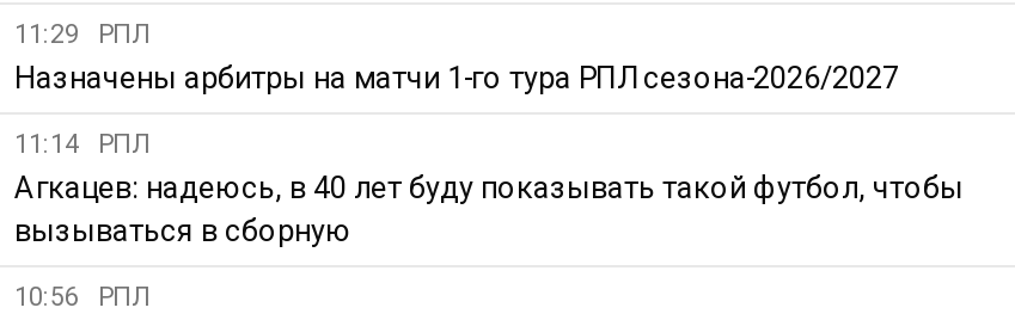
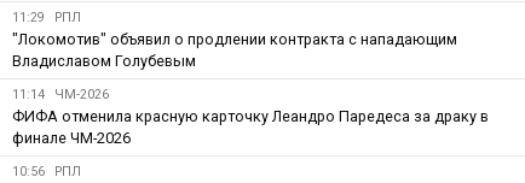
[14,59,899,95] Назначены арбитры на матчи 1-го тура РПЛ сезона-2026/2027 -> [12,30,457,69] "Локомотив" объявил о продлении контракта с нападающим | Владиславом Голубевым
[14,128,964,247] 11:14 РПЛ | Агкацев: надеюсь, в 40 лет буду показывать такой футбол, чтобы | вызываться в сборную -> [12,86,489,146] 11:14 ЧМ-2026 | ФИФА отменила красную карточку Леандро Паредеса за драку в | финале ЧМ-2026

